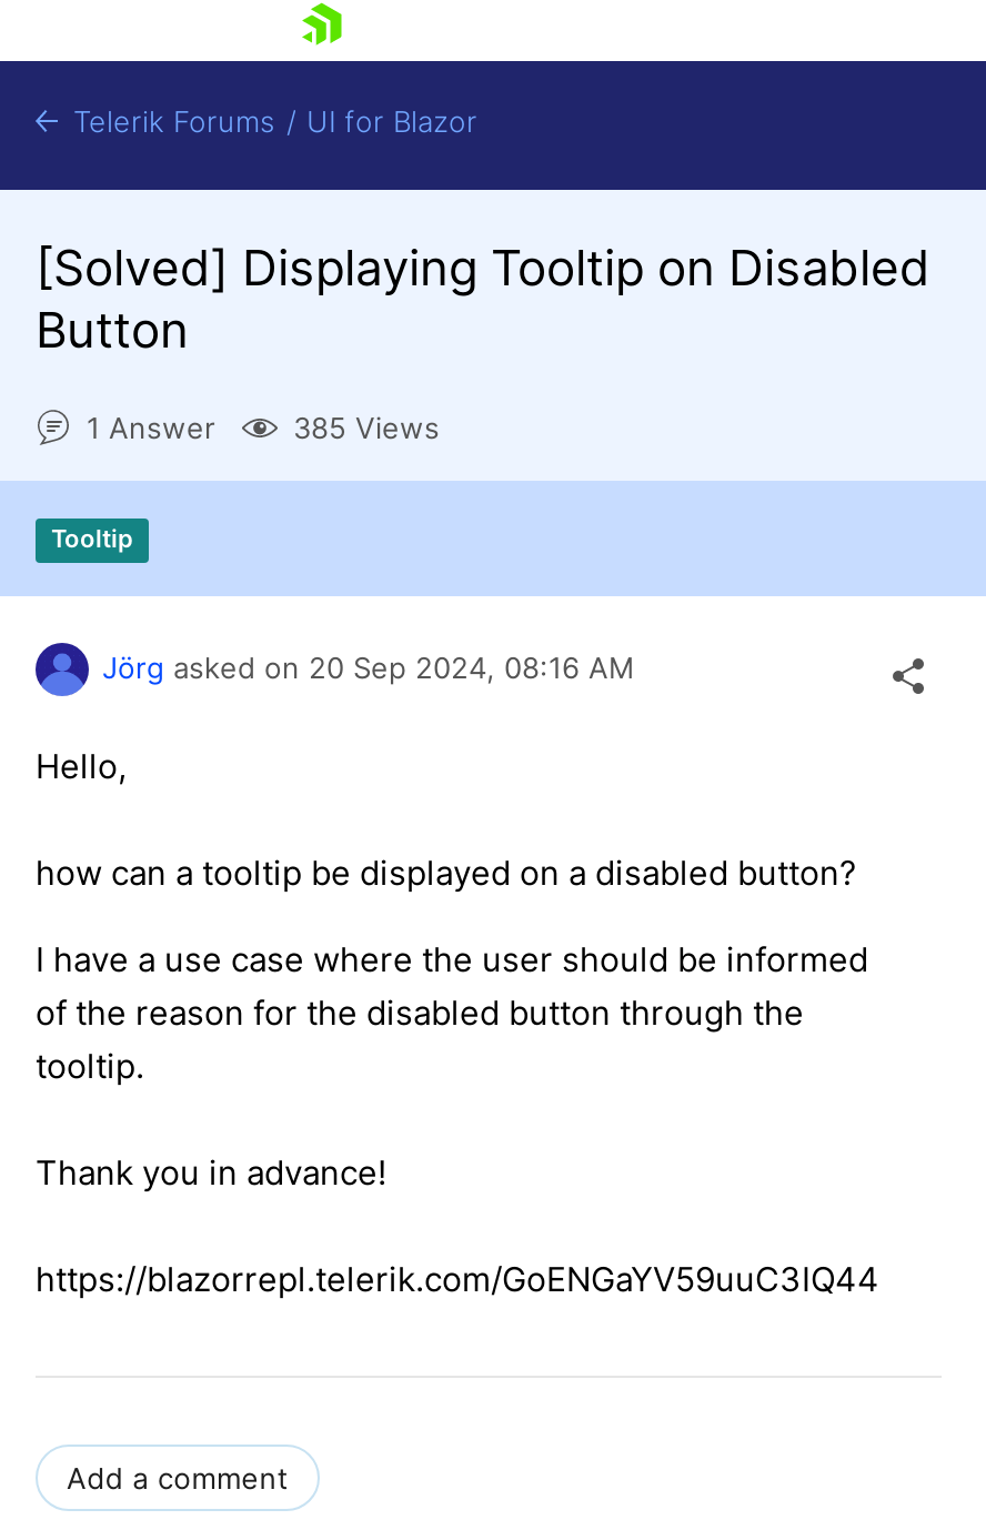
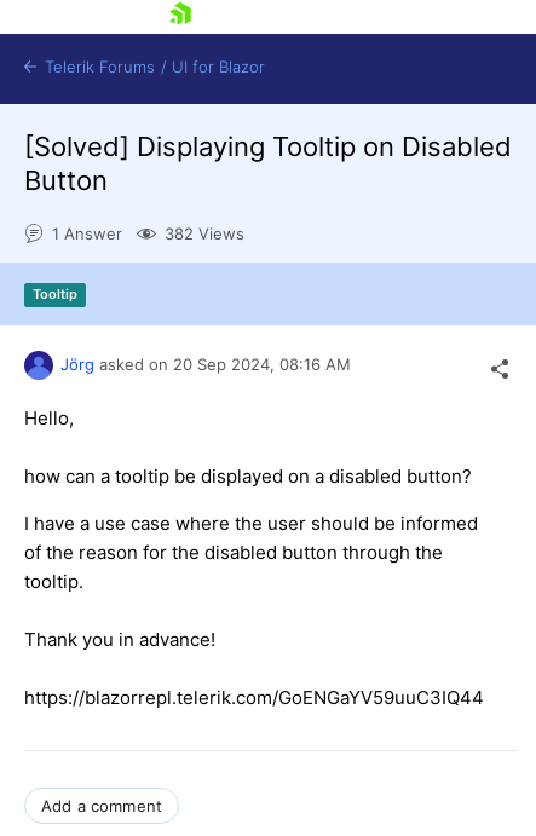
[293,411,440,446] 385 Views -> [165,224,244,244] 382 Views

